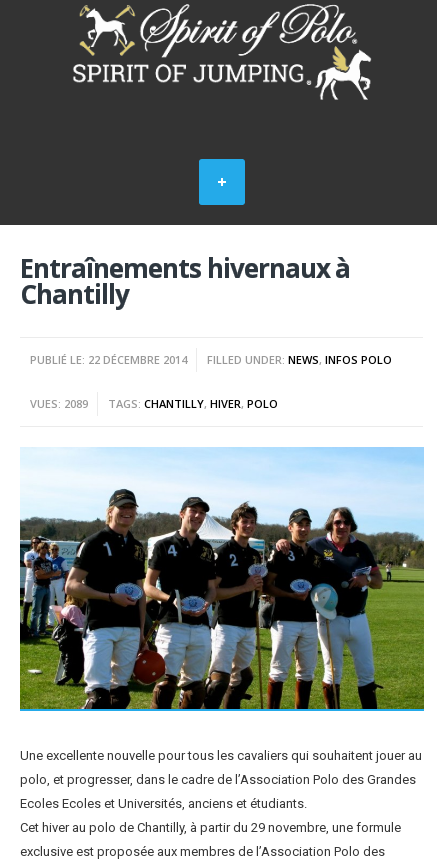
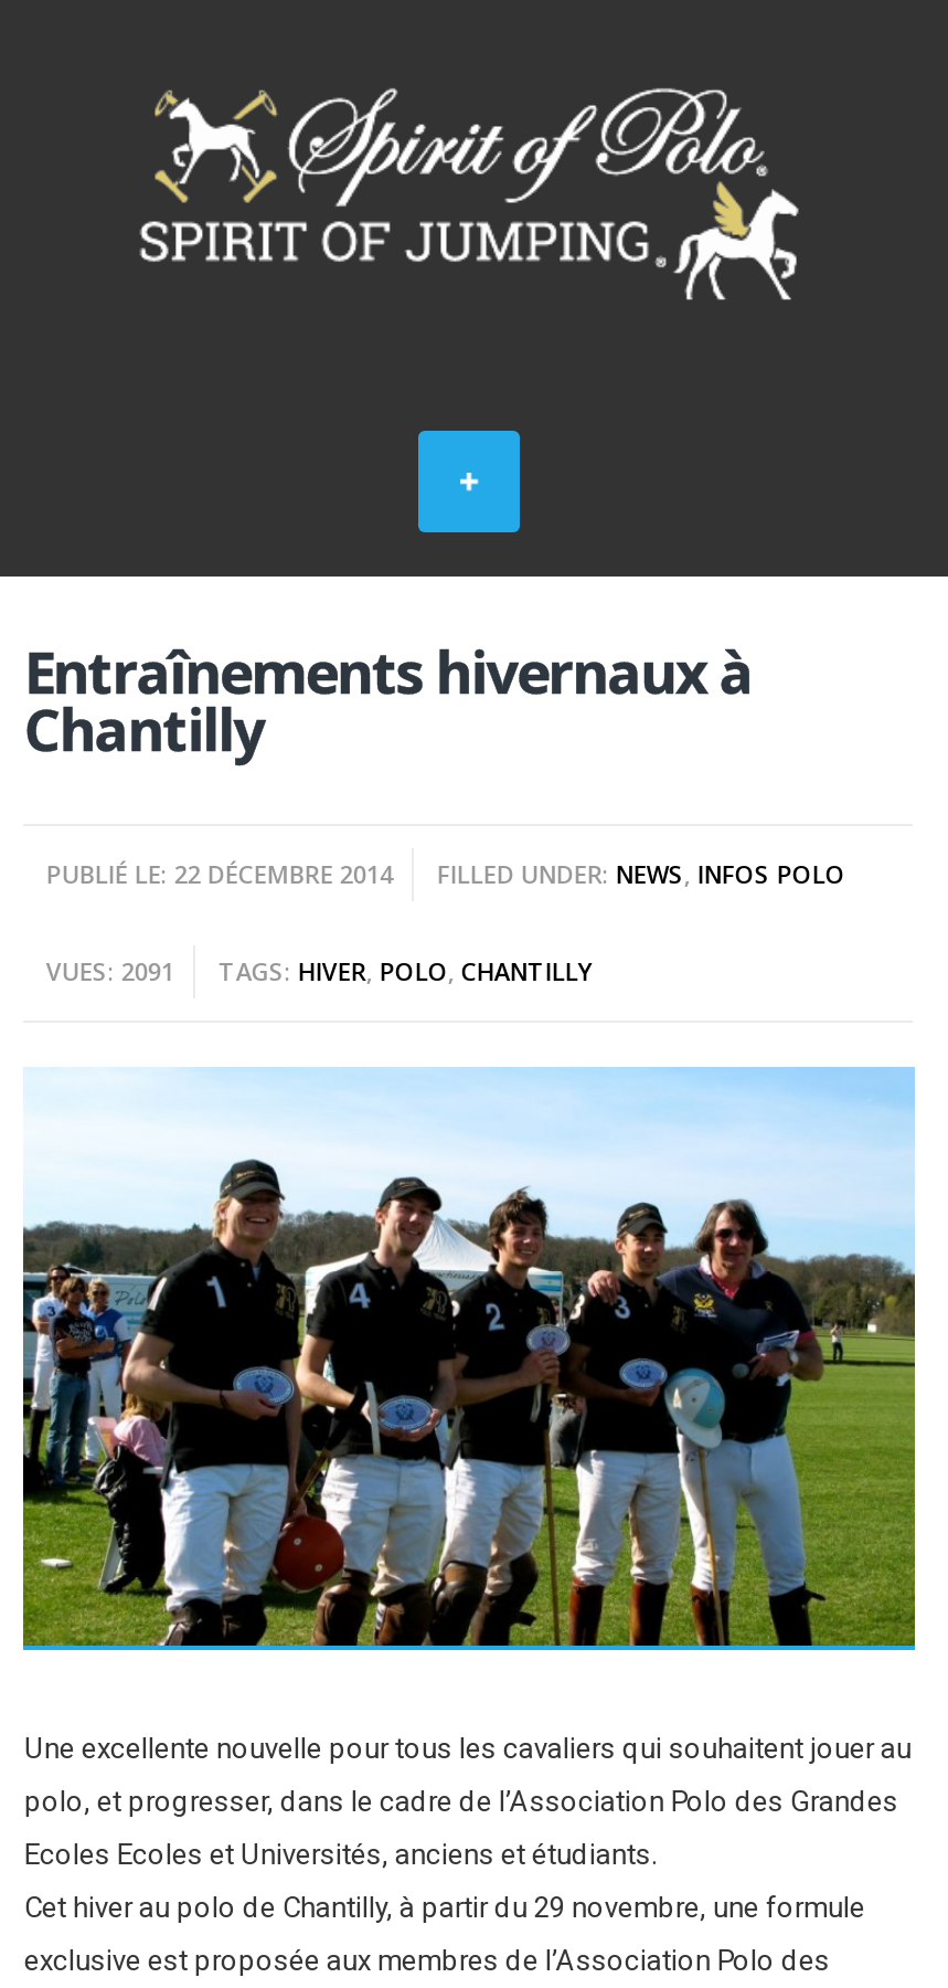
[30,396,88,411] VUES: 2089 -> [46,953,174,986] VUES: 2091
[108,396,278,411] TAGS: CHANTILLY, HIVER, POLO -> [218,953,594,986] TAGS: HIVER, POLO, CHANTILLY

